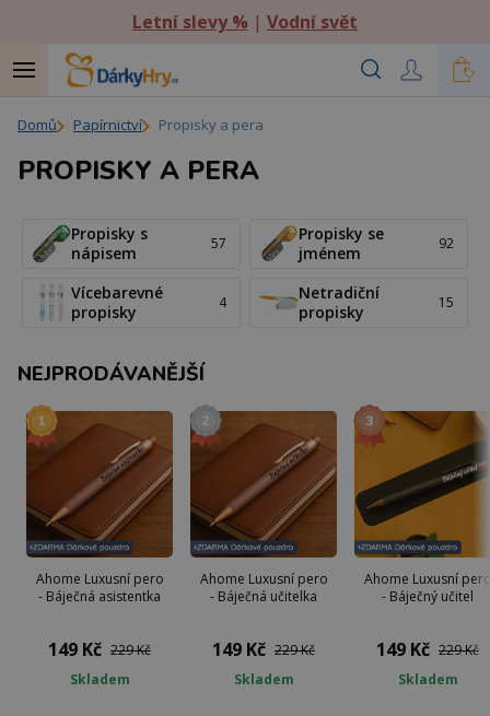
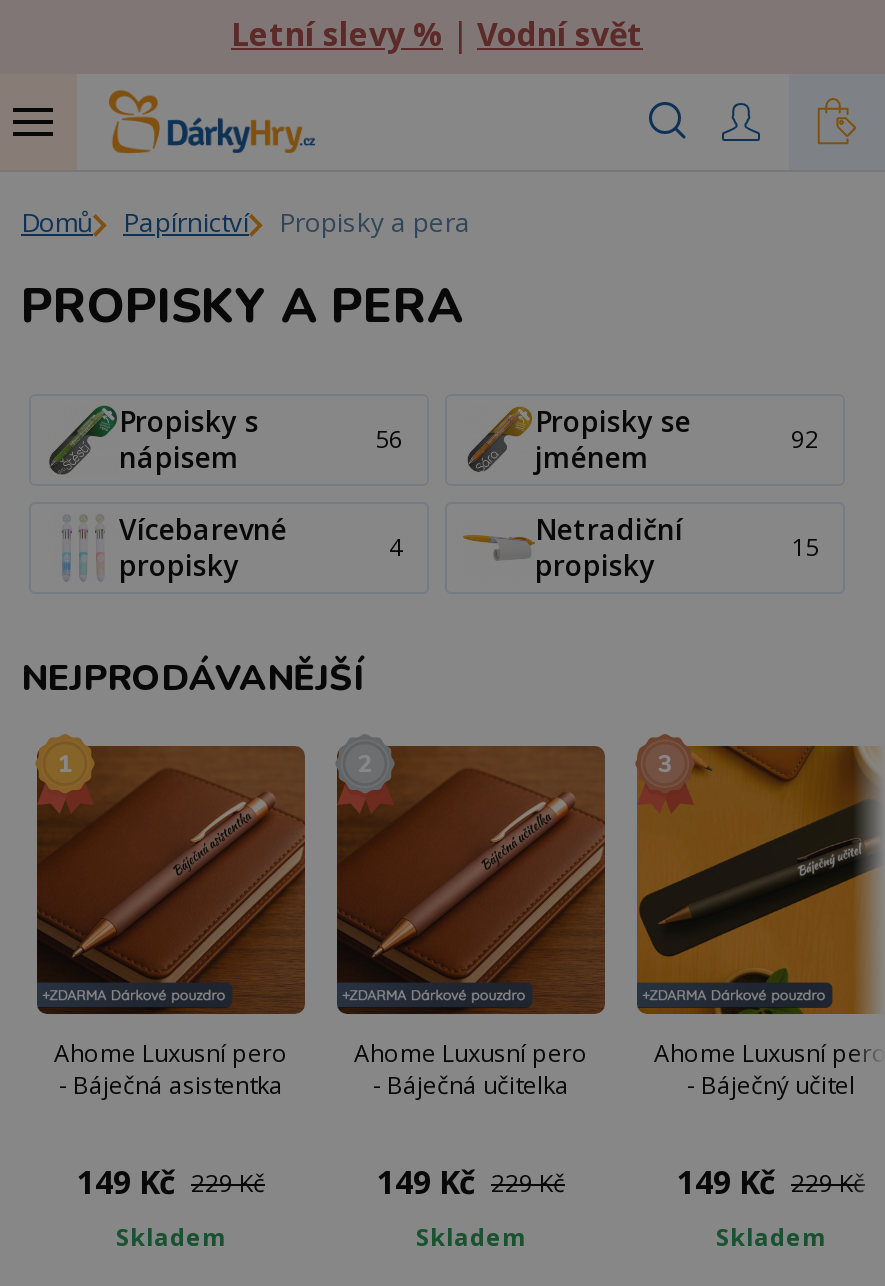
[211,234,226,253] 57 -> [375,423,403,457] 56

